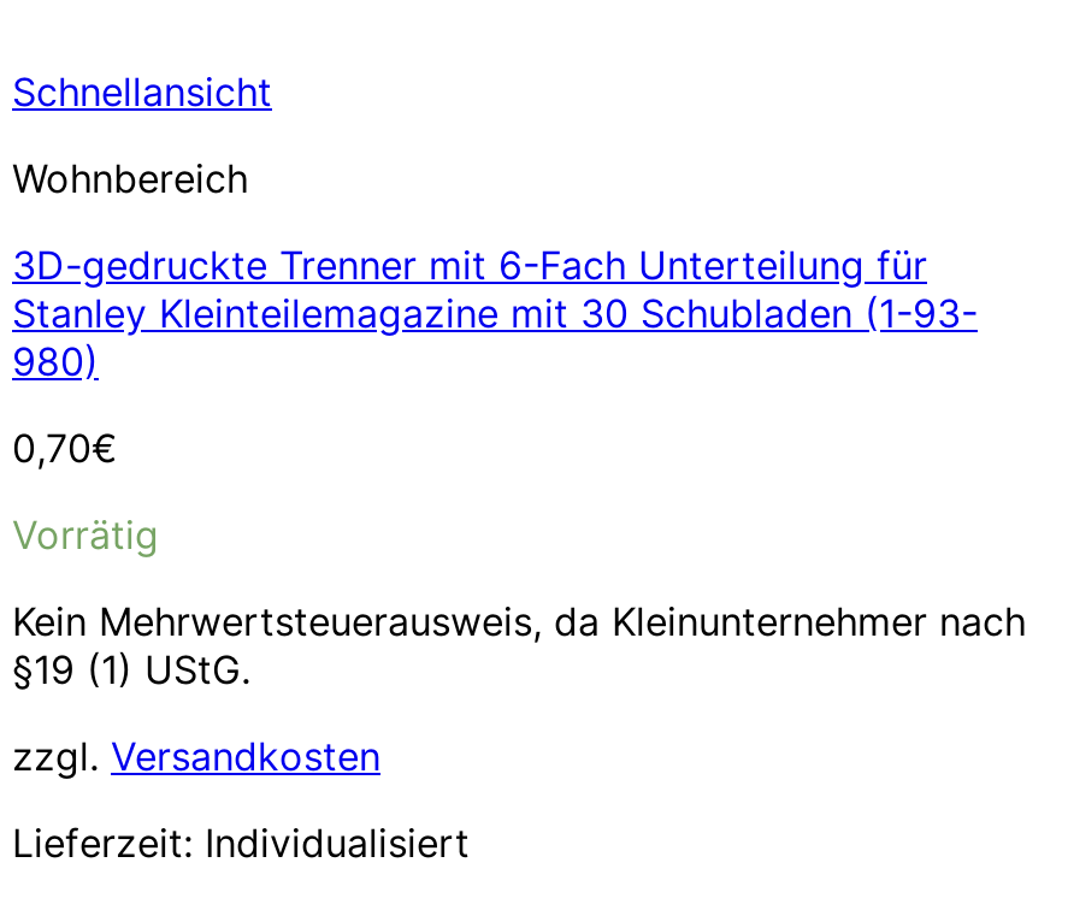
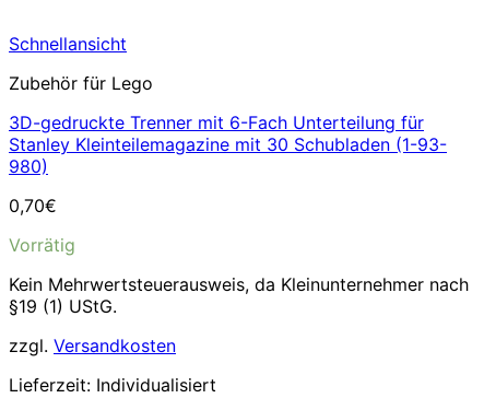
[12,154,248,202] Wohnbereich -> [9,72,153,94] Zubehör für Lego

